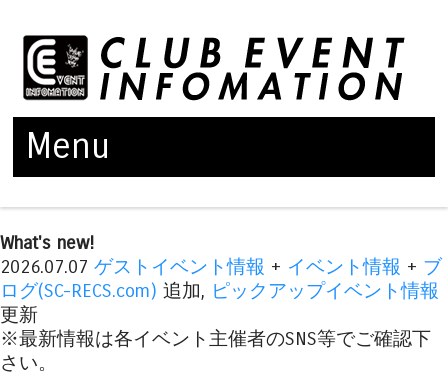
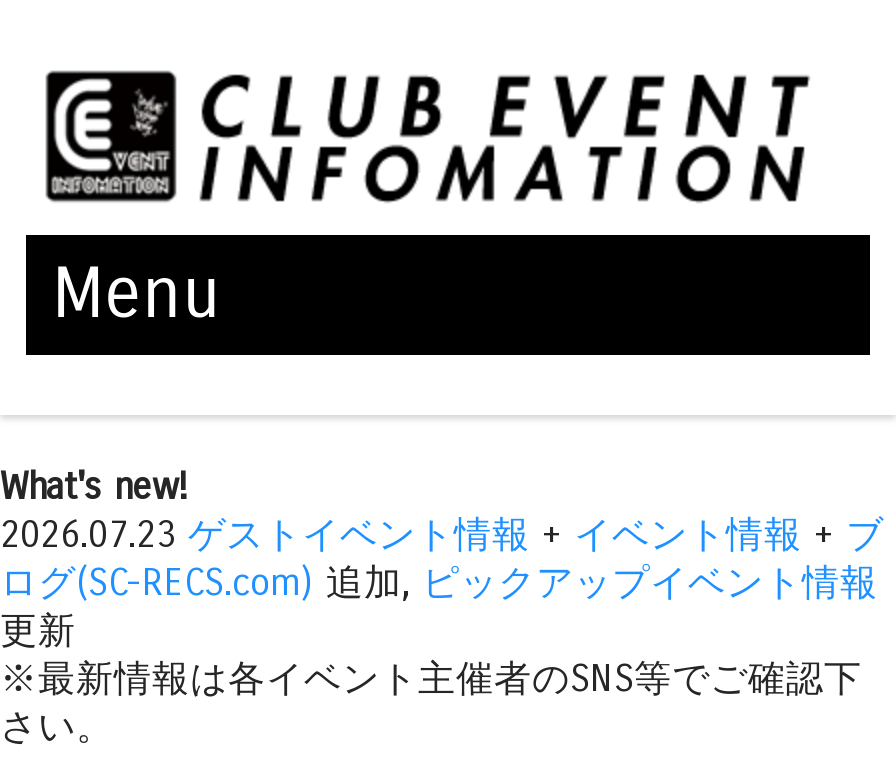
[0,256,442,278] 2026.07.07ゲストイベント情報+イベント情報+ブ -> [0,513,884,557] 2026.07.23ゲストイベント情報+イベント情報+ブ

